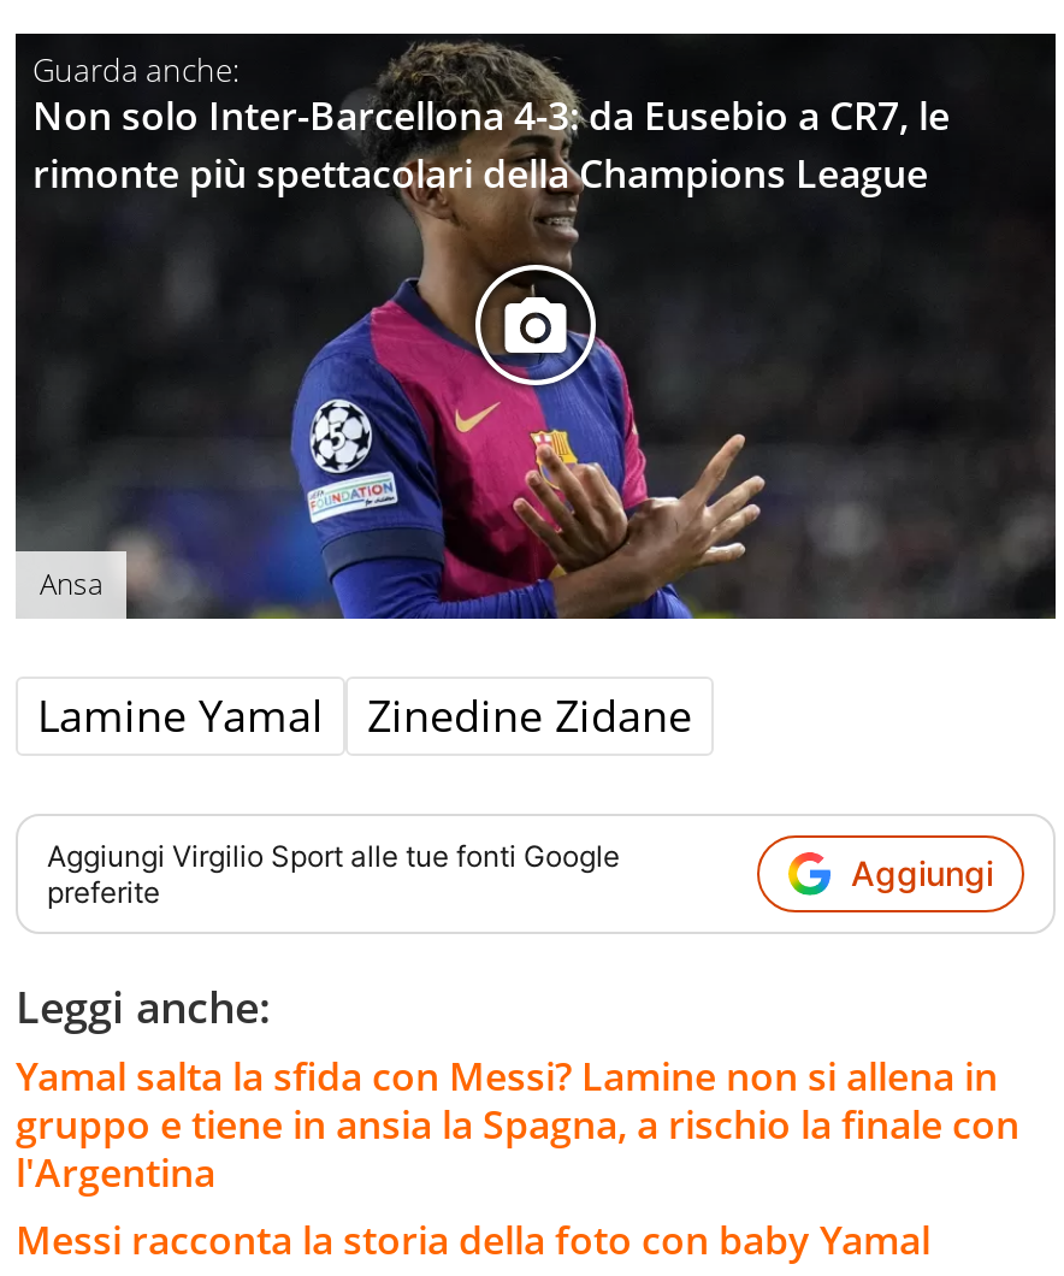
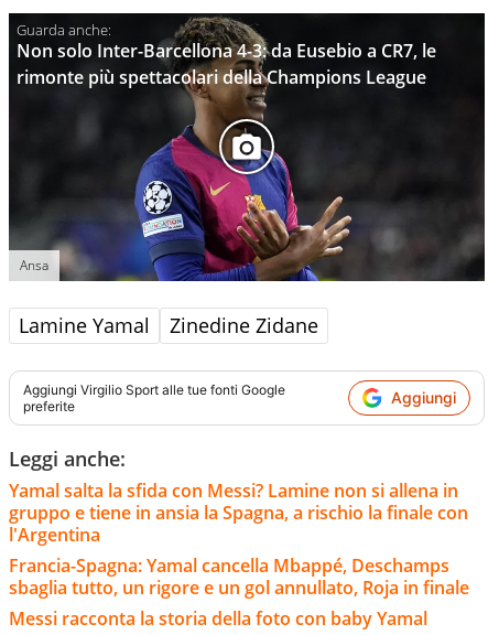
none -> [9,553,469,599] Francia-Spagna: Yamal cancella Mbappé, Deschamps | sbaglia tutto, un rigore e un gol annullato, Roja in finale

